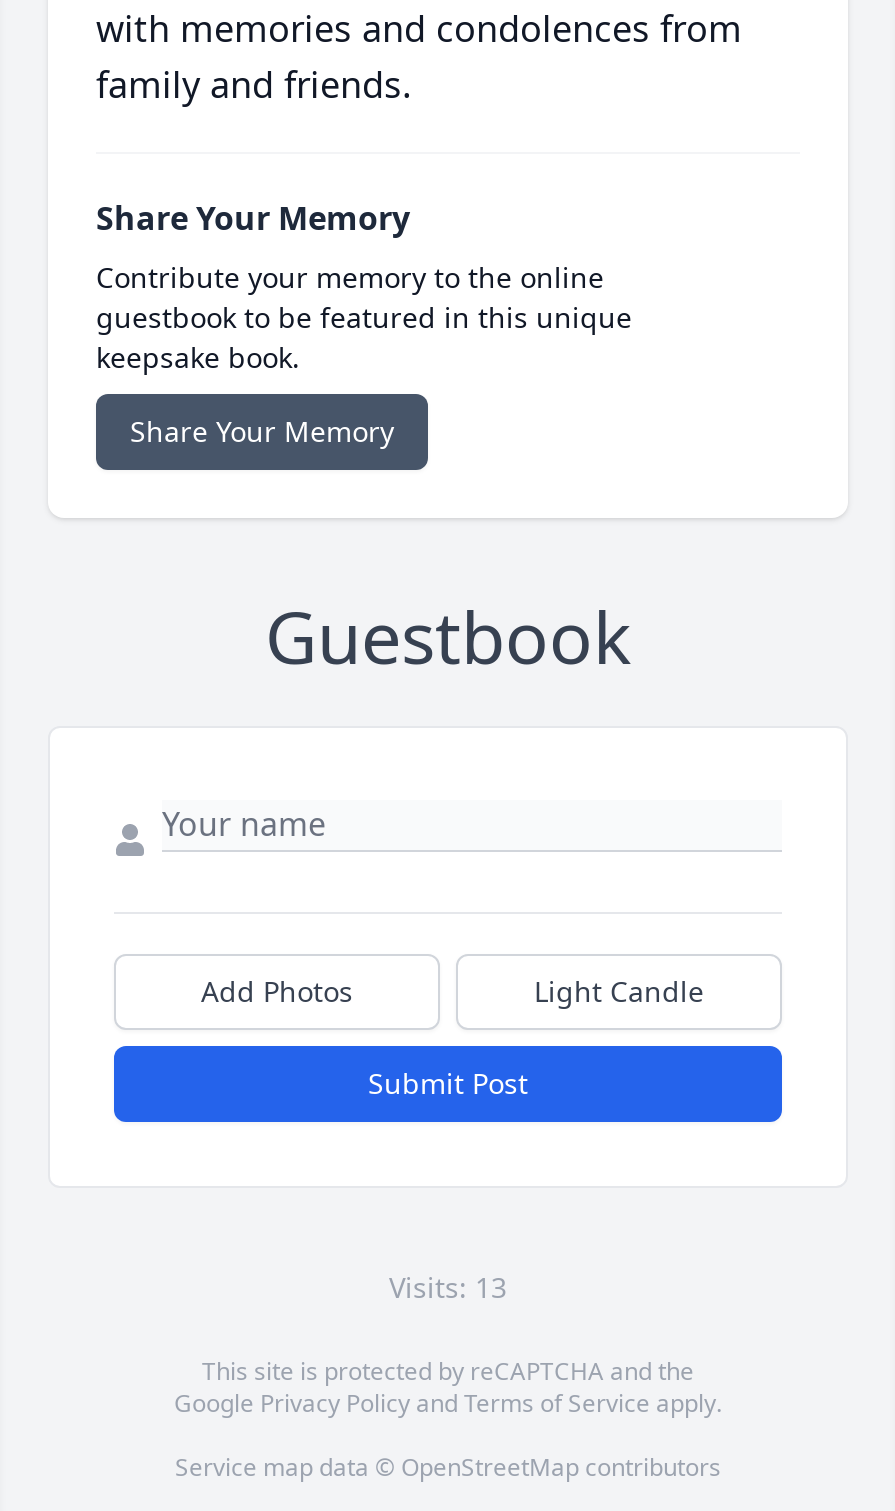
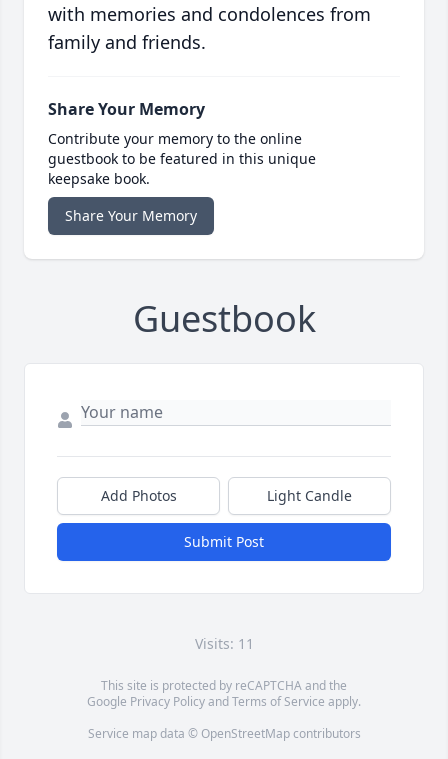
[389,1268,507,1306] Visits: 13 -> [194,634,253,653] Visits: 11

